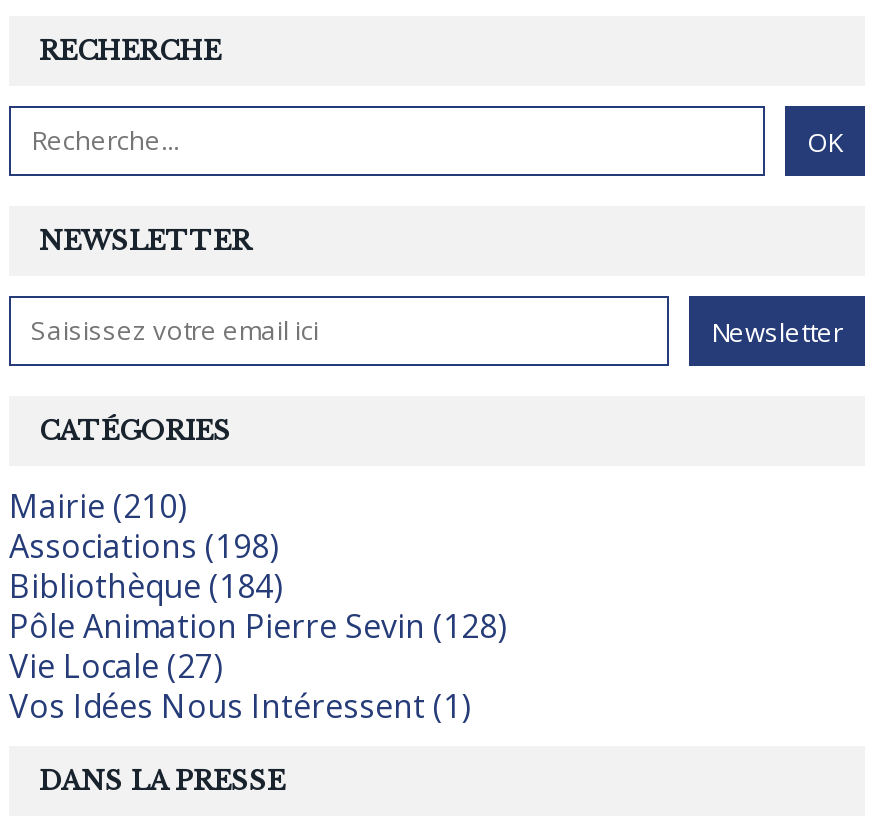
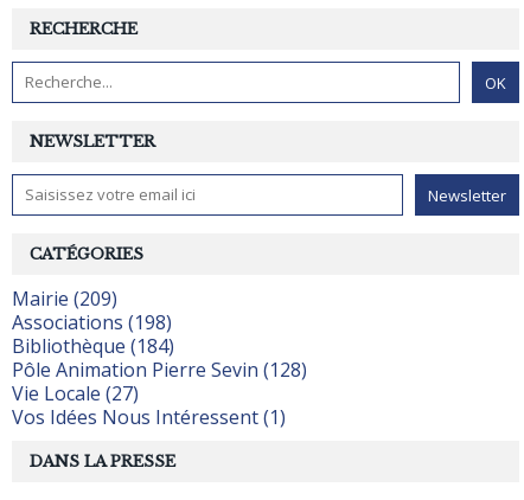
[9,485,187,529] Mairie (210) -> [12,286,117,312] Mairie (209)

